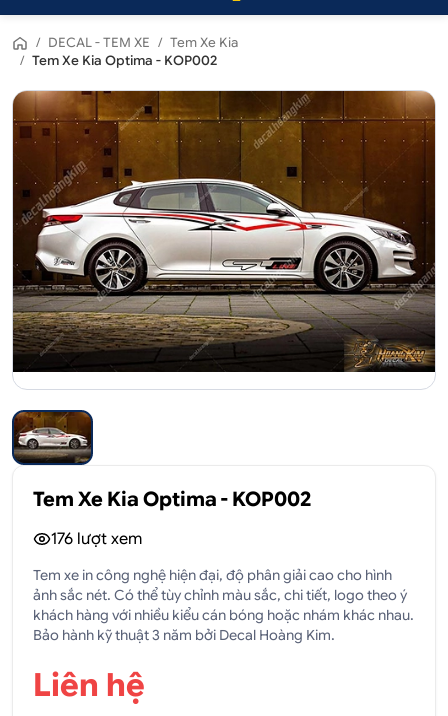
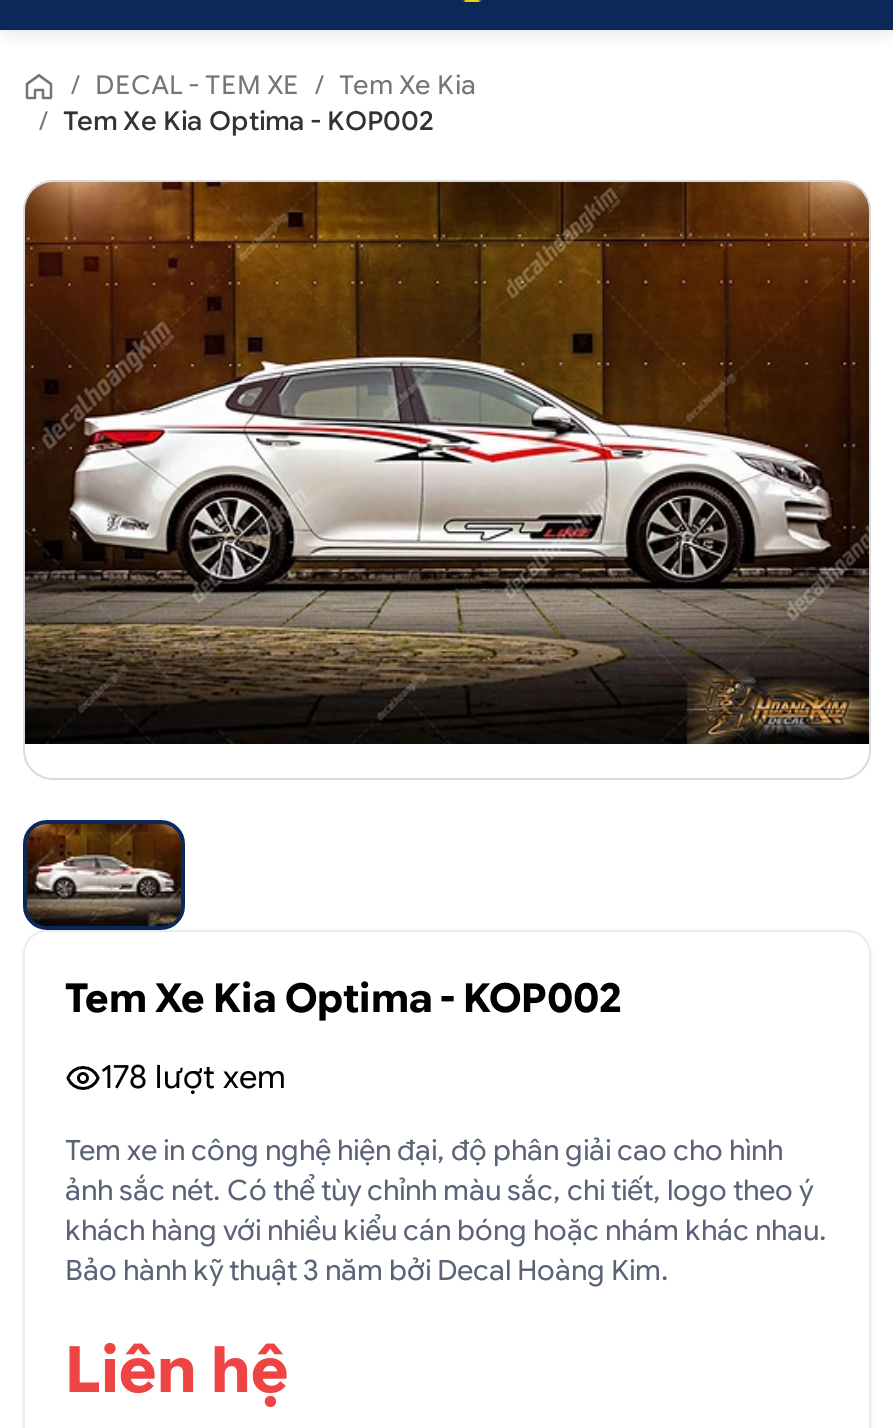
[51,529,142,549] 176 lượt xem -> [101,1058,285,1098] 178 lượt xem

